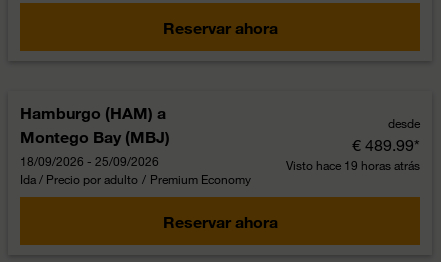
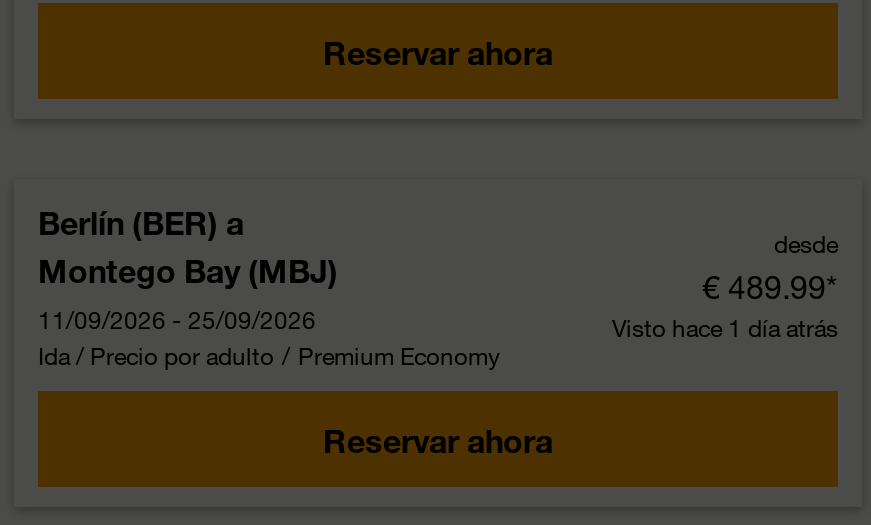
[20,103,166,122] Hamburgo (HAM) a -> [38,203,244,241] Berlín (BER) a
[20,154,159,169] 18/09/2026 - 25/09/2026 -> [38,305,316,335] 11/09/2026 - 25/09/2026
[286,158,420,173] Visto hace 19 horas atrás -> [612,313,838,343] Visto hace 1 día atrás

